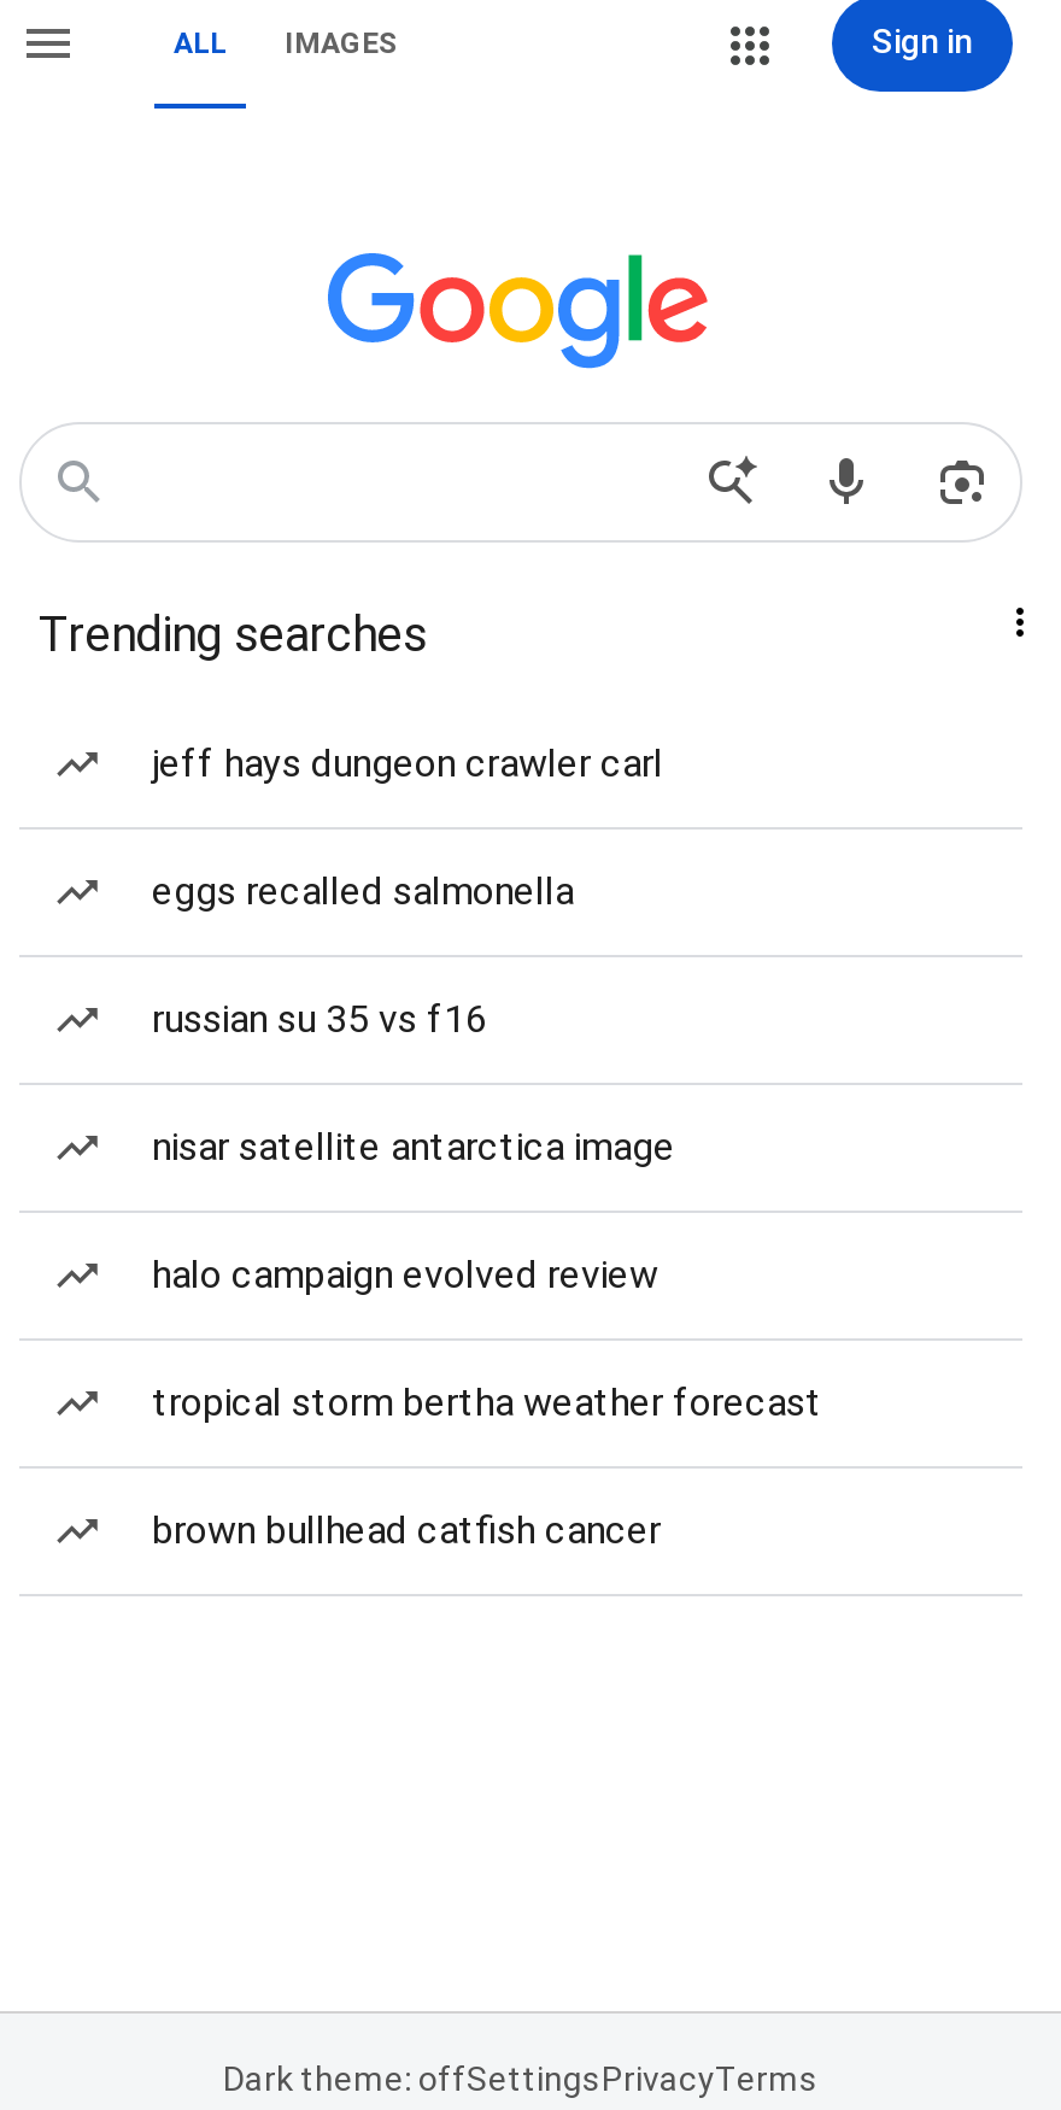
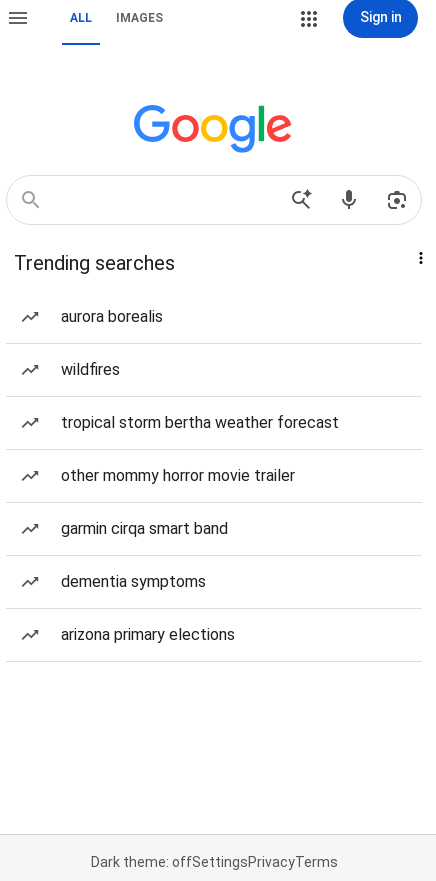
[152,740,675,1297] jeff hays dungeon crawler carl | eggs recalled salmonella | russian su 35 vs f16 | nisar satellite antarctica image | halo campaign evolved review -> [61,307,163,379] aurora borealis | wildfires
moved [152,1379,822,1425] -> [61,413,339,432]: tropical storm bertha weather forecast
[152,1507,661,1553] brown bullhead catfish cancer -> [61,466,295,644] other mommy horror movie trailer | garmin cirqa smart band | dementia symptoms | arizona primary elections

